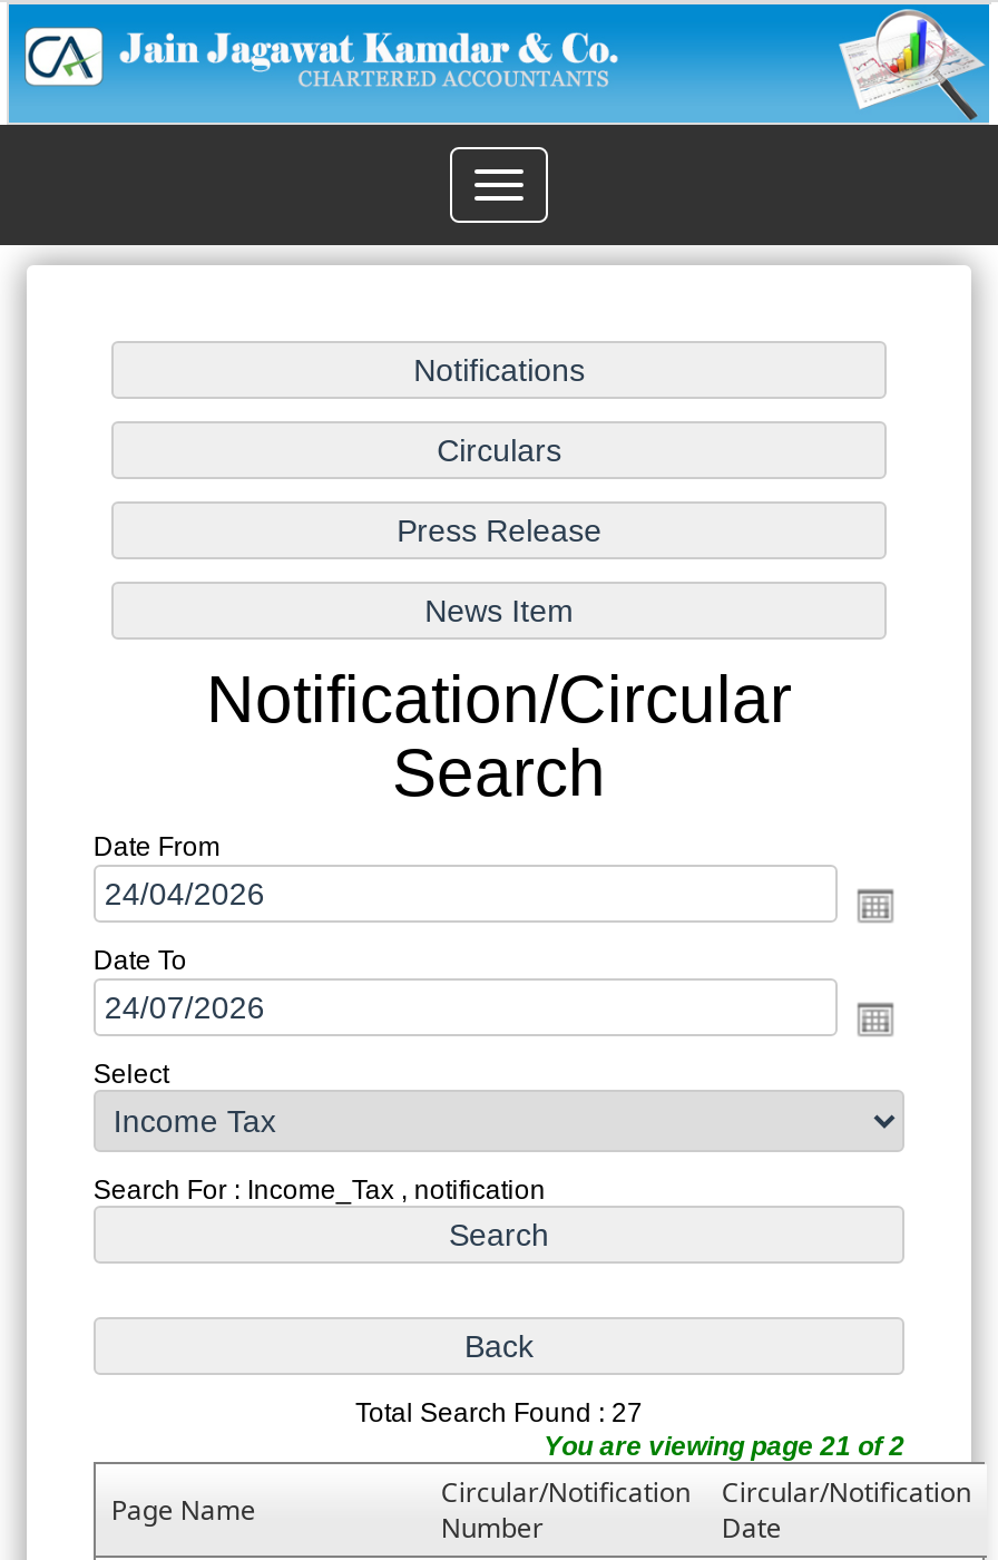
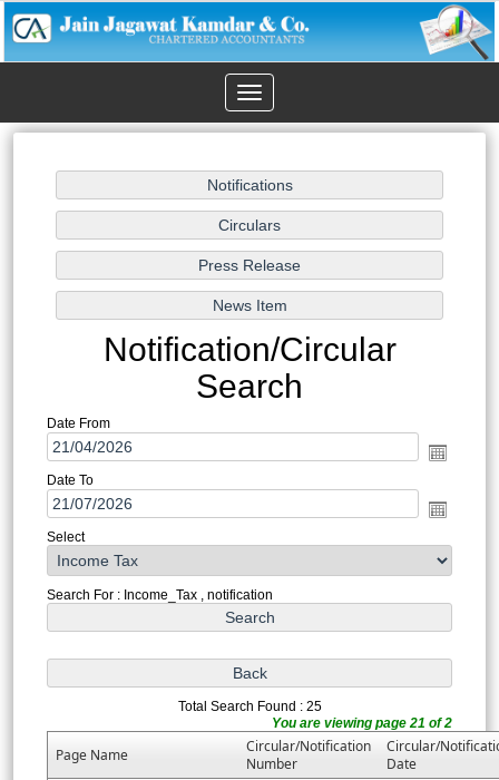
[355,1396,643,1427] Total Search Found : 27 -> [178,698,321,714] Total Search Found : 25

